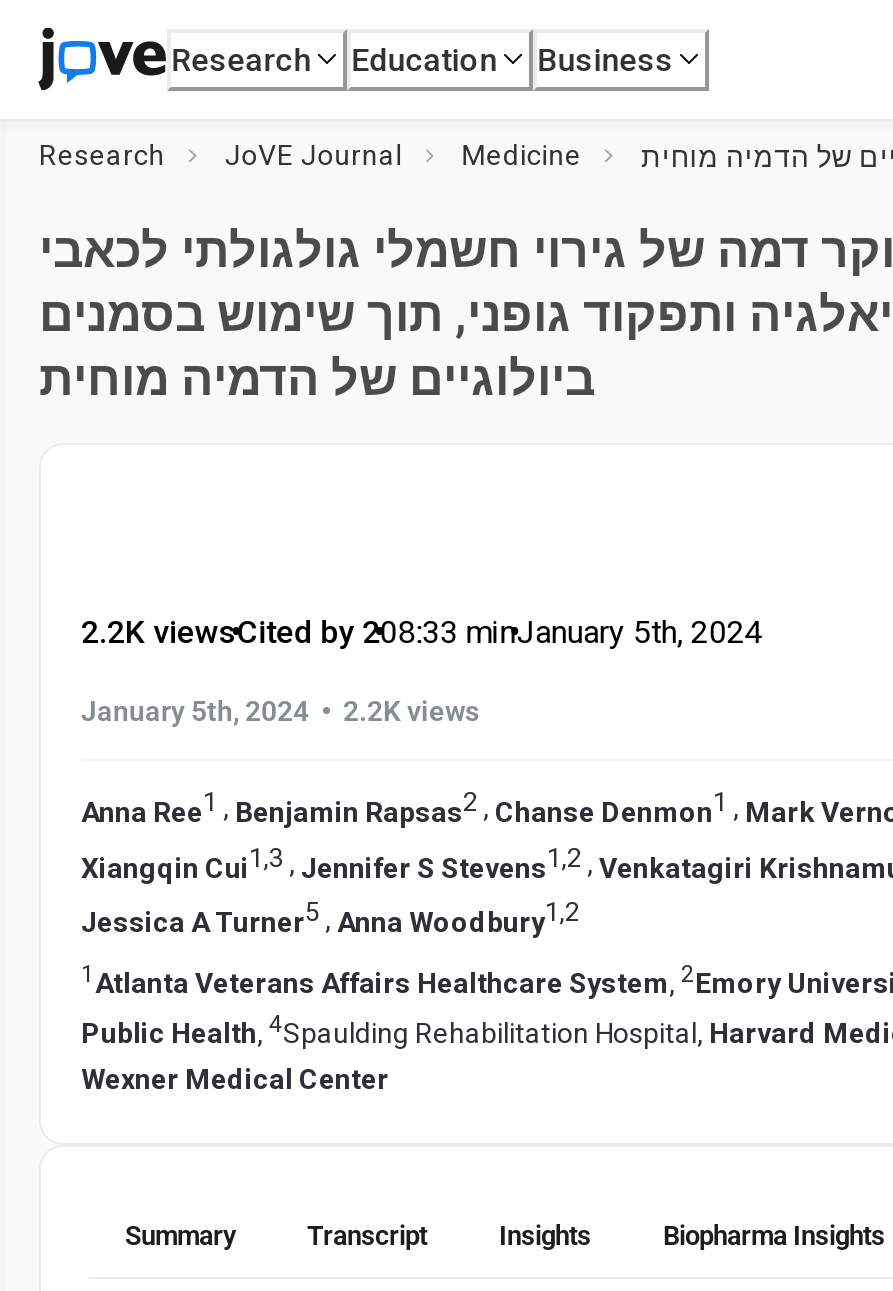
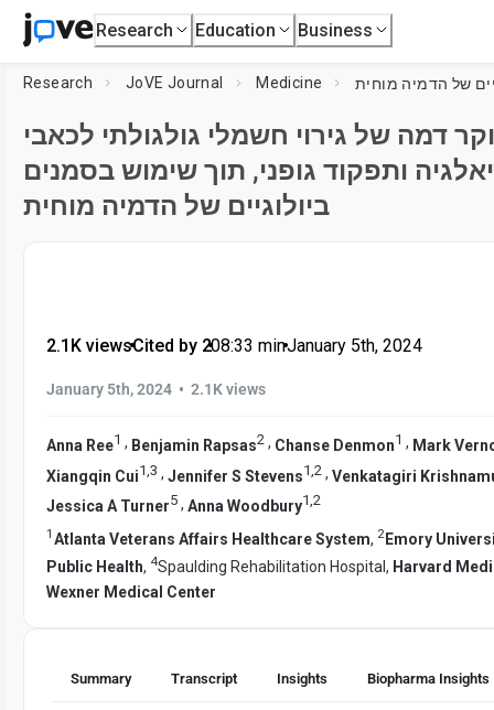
[81,613,237,651] 2.2K views -> [46,335,132,356] 2.1K views
[81,691,479,731] January 5th, 2024 • 2.2K views -> [46,378,266,400] January 5th, 2024 • 2.1K views

